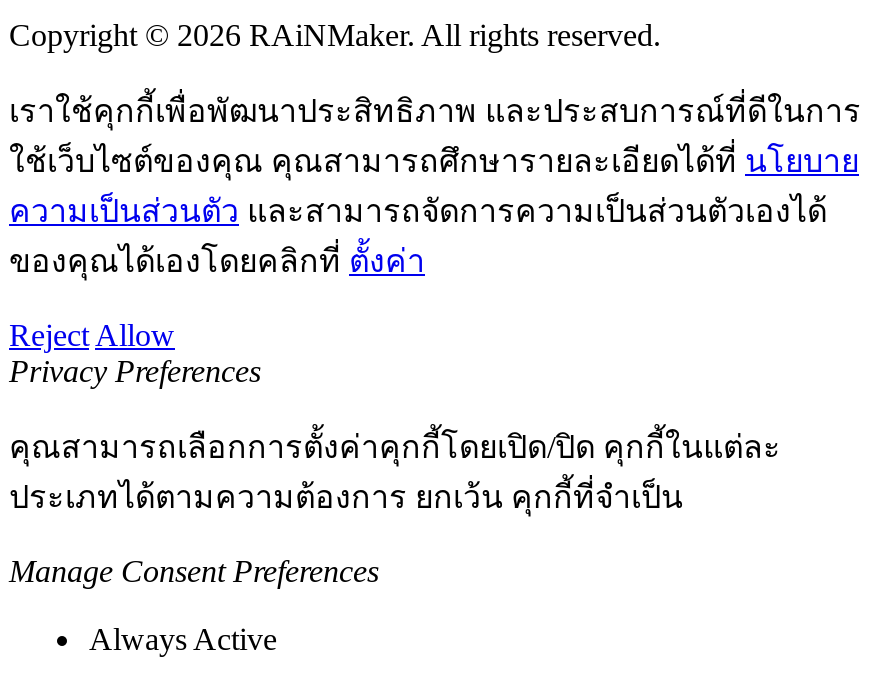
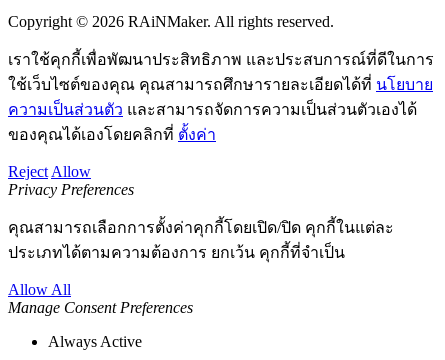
none -> [8,281,71,298] Allow All

